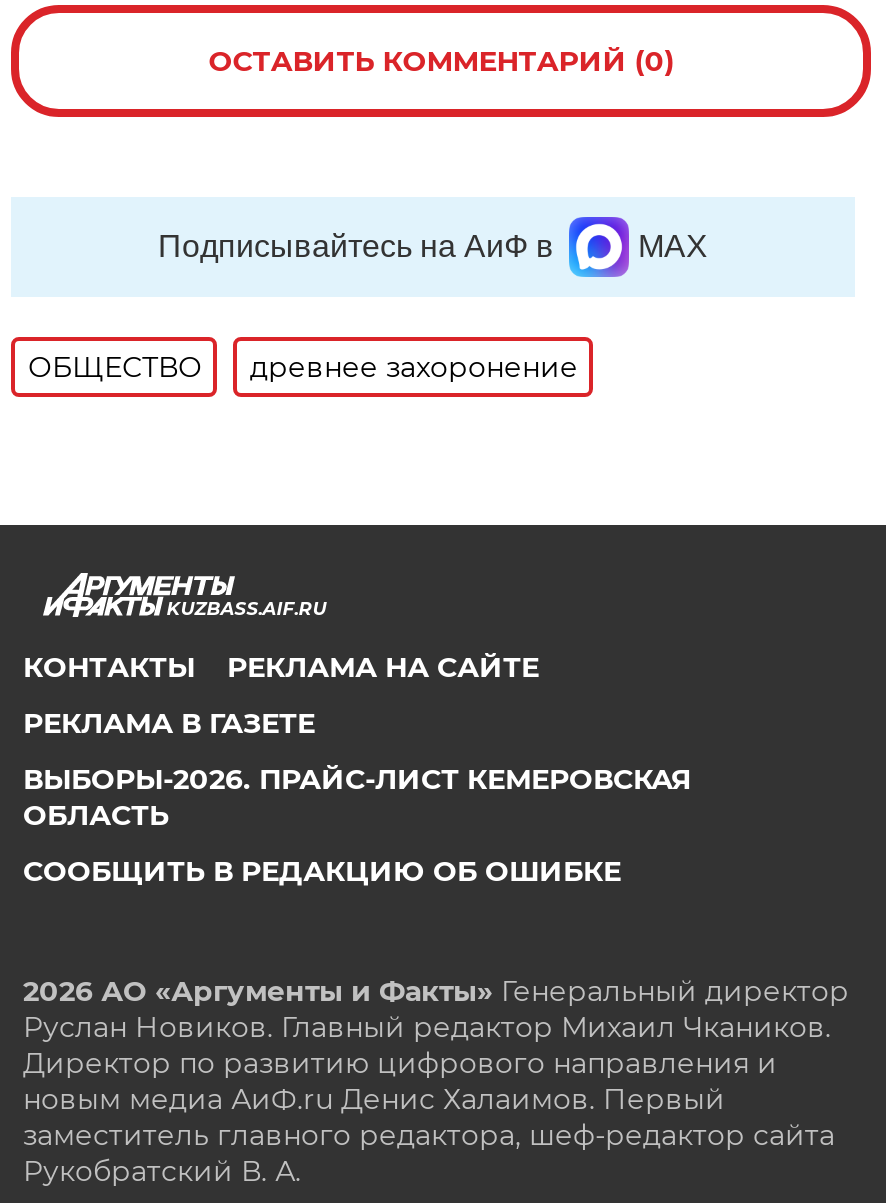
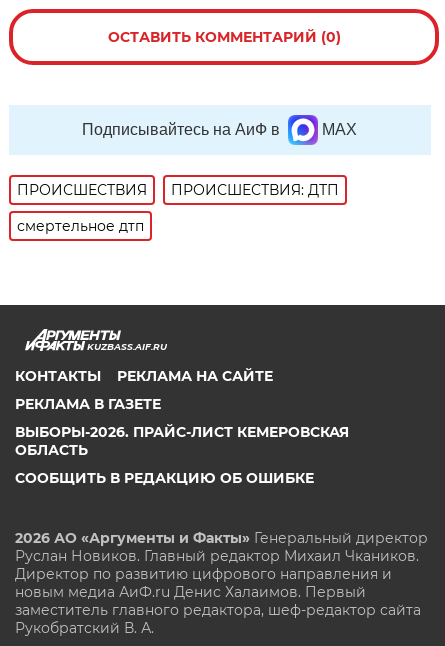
[28,349,578,385] ОБЩЕСТВО | древнее захоронение -> [17,181,339,235] ПРОИСШЕСТВИЯ | ПРОИСШЕСТВИЯ: ДТП | смертельное дтп

